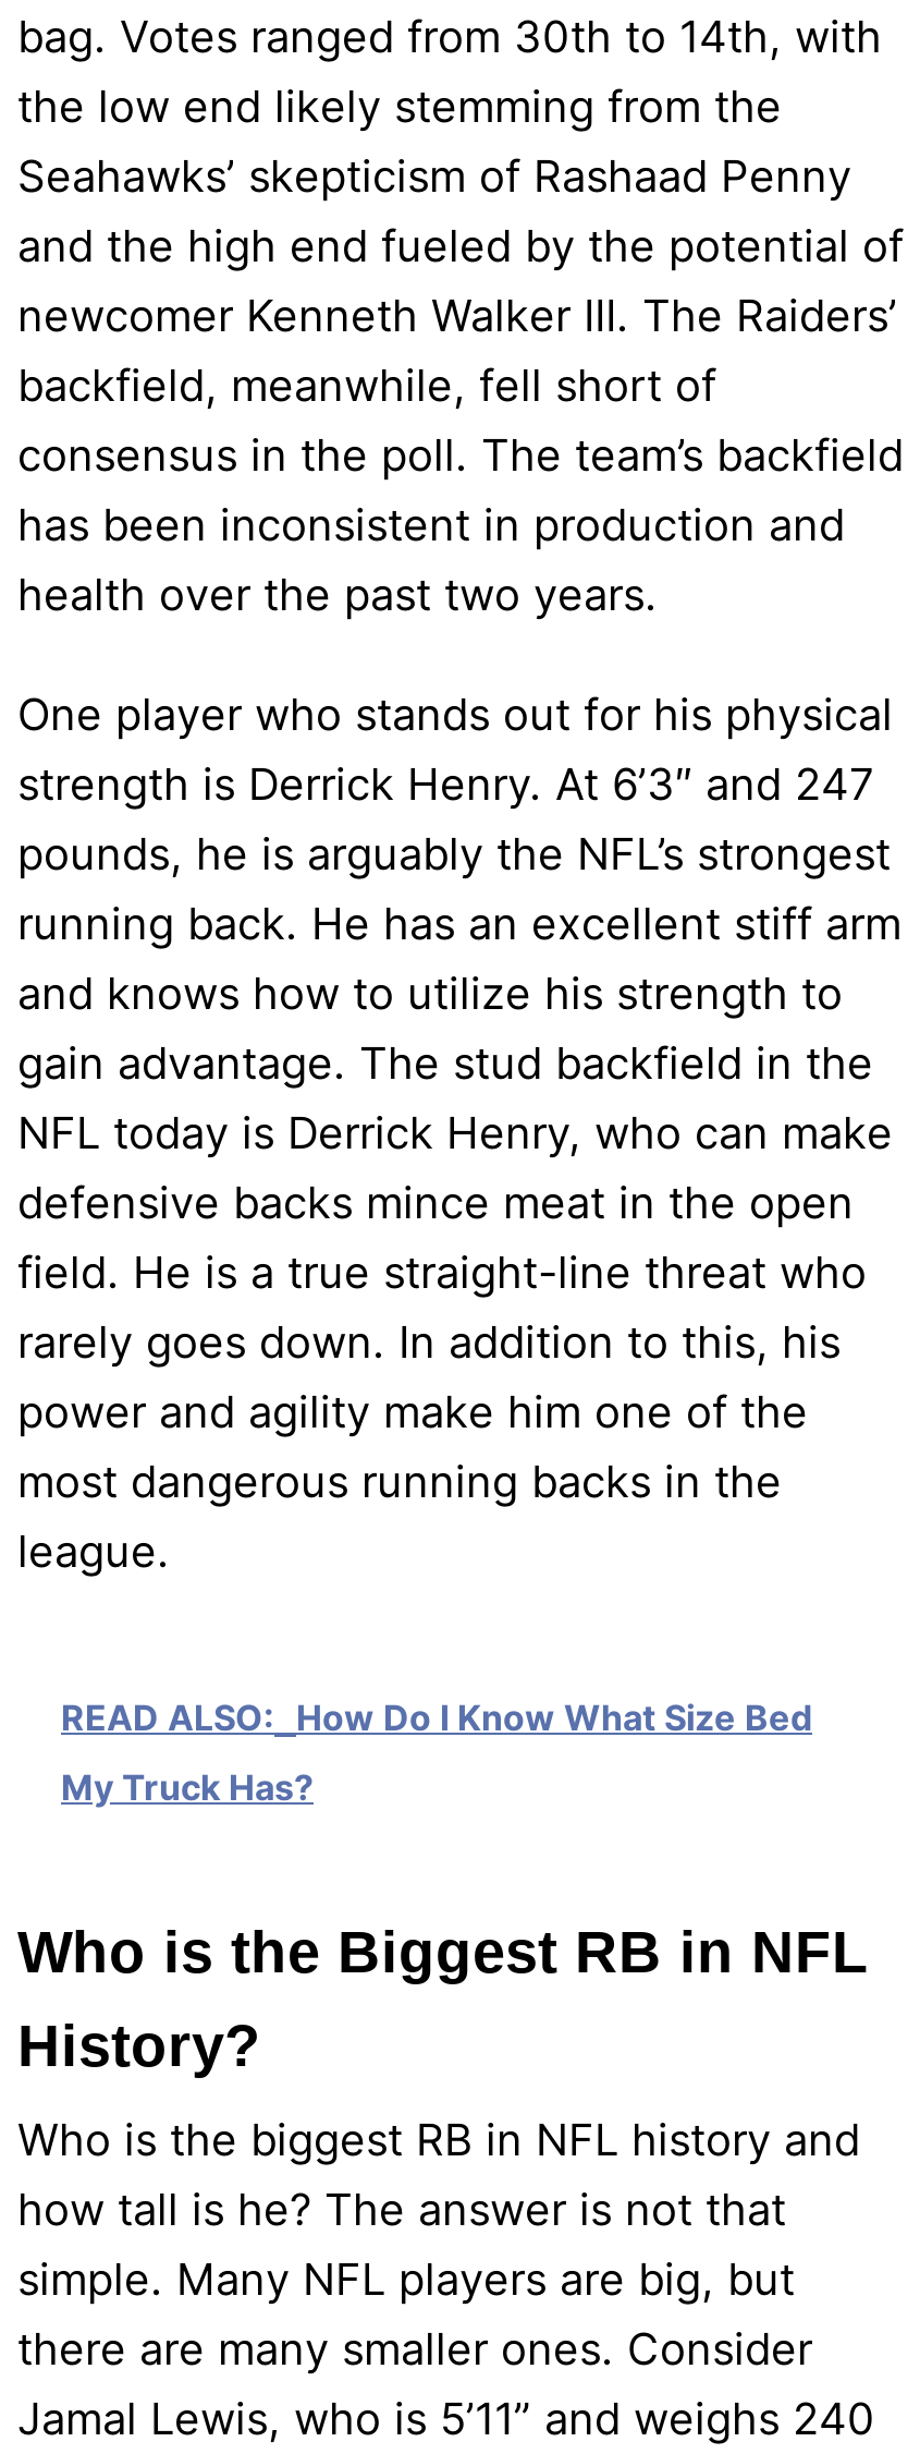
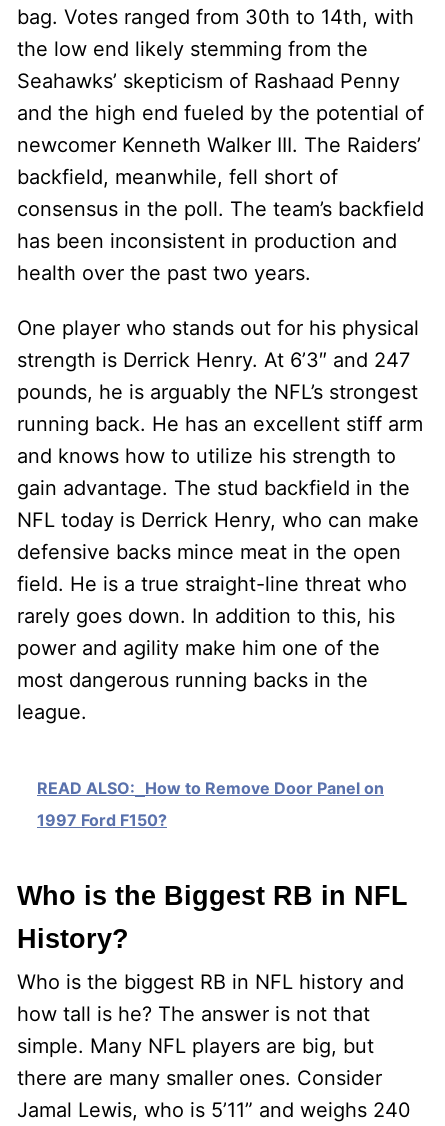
[61,1696,812,1740] READ ALSO: How Do I Know What Size Bed -> [37,778,384,798] READ ALSO: How to Remove Door Panel on
[61,1766,314,1810] My Truck Has? -> [37,810,167,830] 1997 Ford F150?

